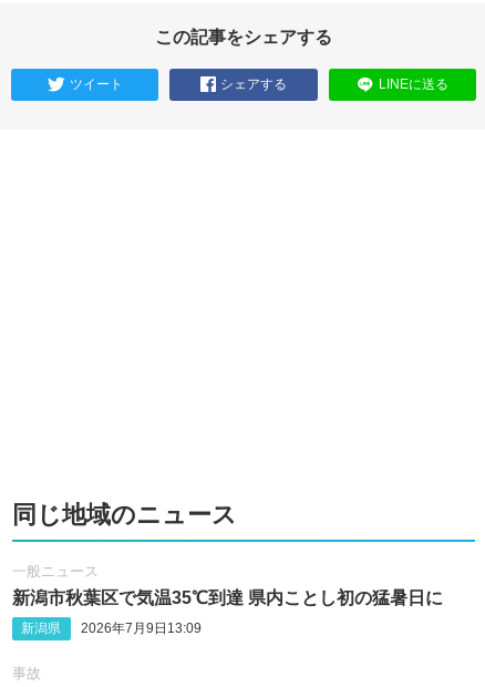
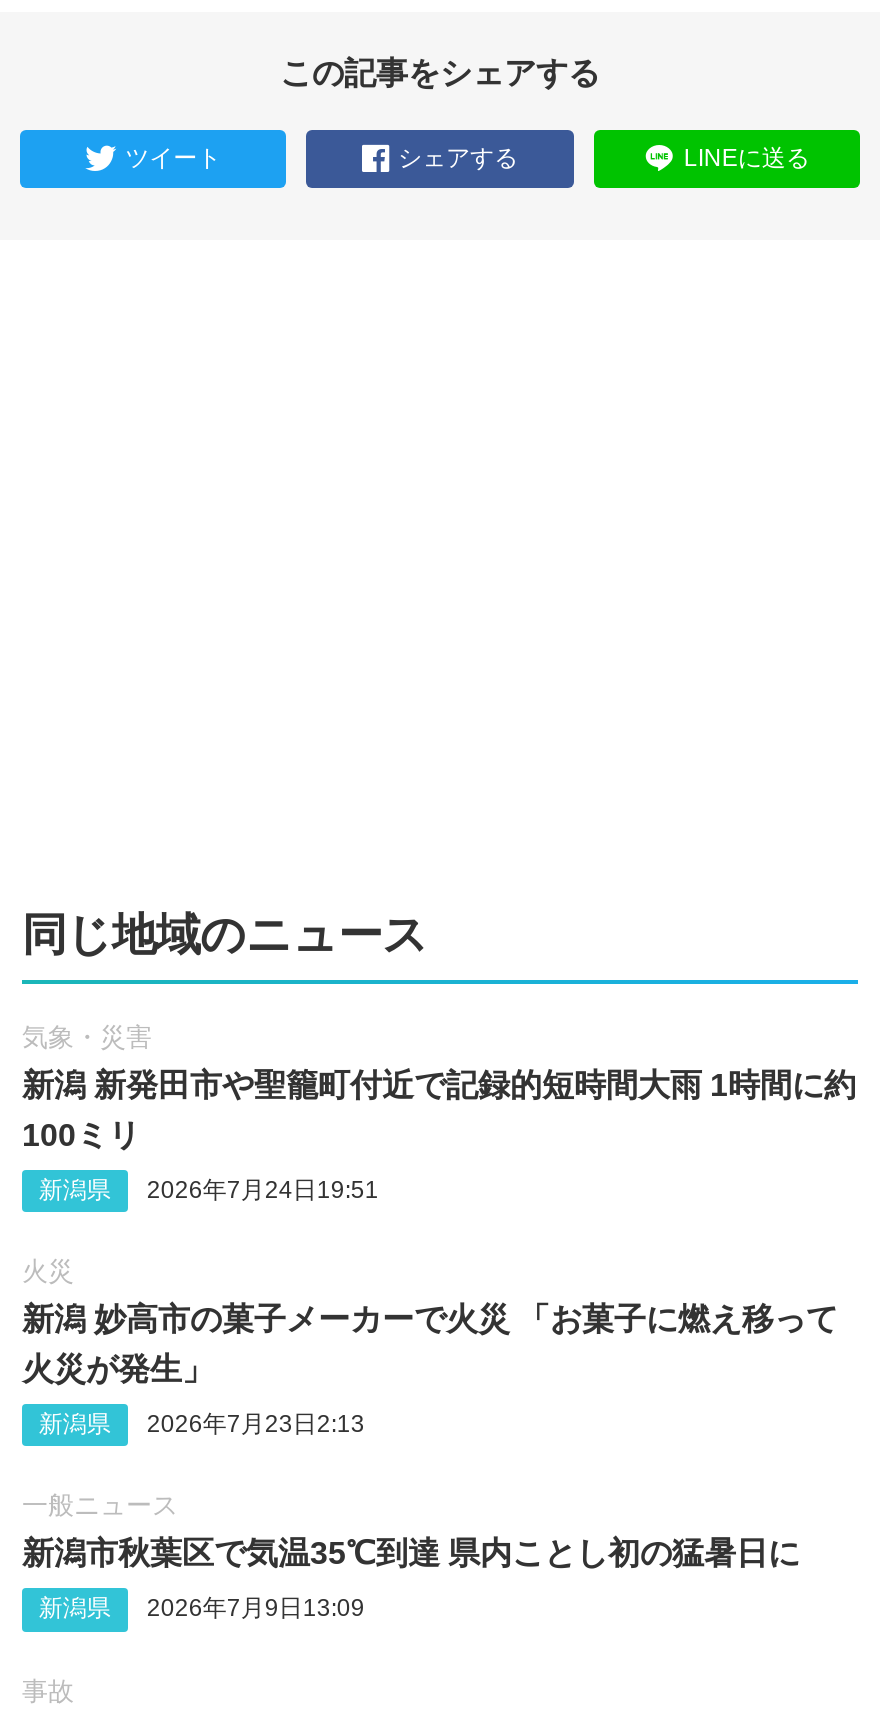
none -> [22,1022,856,1438] 気象・災害 | 新潟 新発田市や聖籠町付近で記録的短時間大雨 1時間に約 | 100ミリ | 新潟県 | 2026年7月24日19:51 | 火災 | 新潟 妙高市の菓子メーカーで火災 「お菓子に燃え移って | 火災が発生」 | 新潟県 | 2026年7月23日2:13

